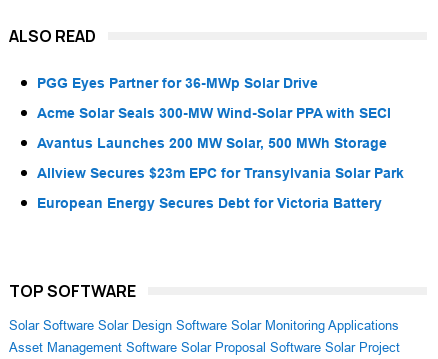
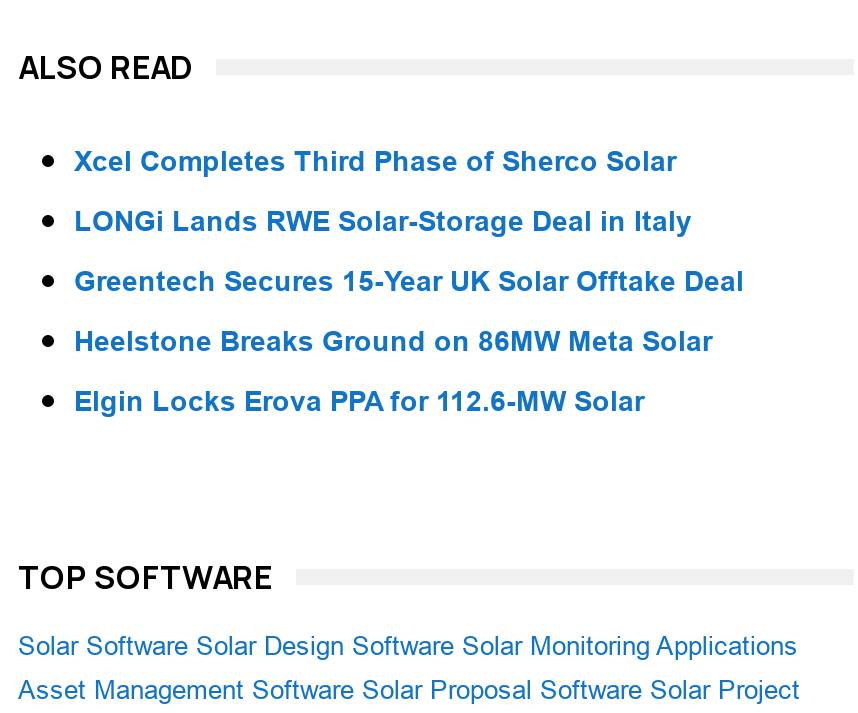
[37,75,318,91] PGG Eyes Partner for 36-MWp Solar Drive -> [74,145,676,177] Xcel Completes Third Phase of Sherco Solar
[37,105,391,121] Acme Solar Seals 300-MW Wind-Solar PPA with SECI -> [74,205,692,237] LONGi Lands RWE Solar-Storage Deal in Italy
[37,135,387,151] Avantus Launches 200 MW Solar, 500 MWh Storage -> [74,265,744,297] Greentech Secures 15-Year UK Solar Offtake Deal
[37,165,404,181] Allview Secures $23m EPC for Transylvania Solar Park -> [74,325,712,357] Heelstone Breaks Ground on 86MW Meta Solar
[37,195,382,211] European Energy Secures Debt for Victoria Battery -> [74,385,644,417] Elgin Locks Erova PPA for 112.6-MW Solar

